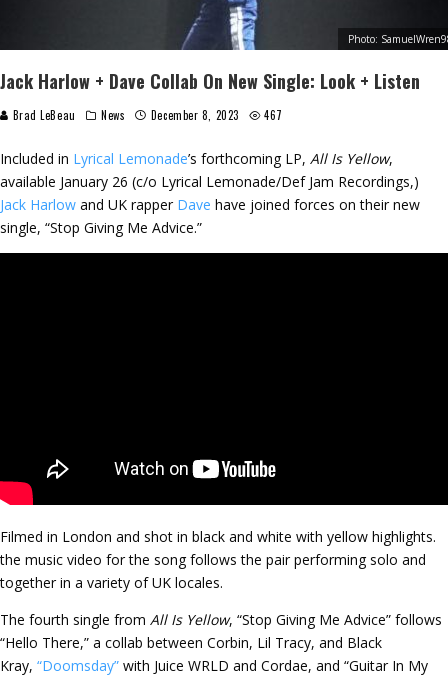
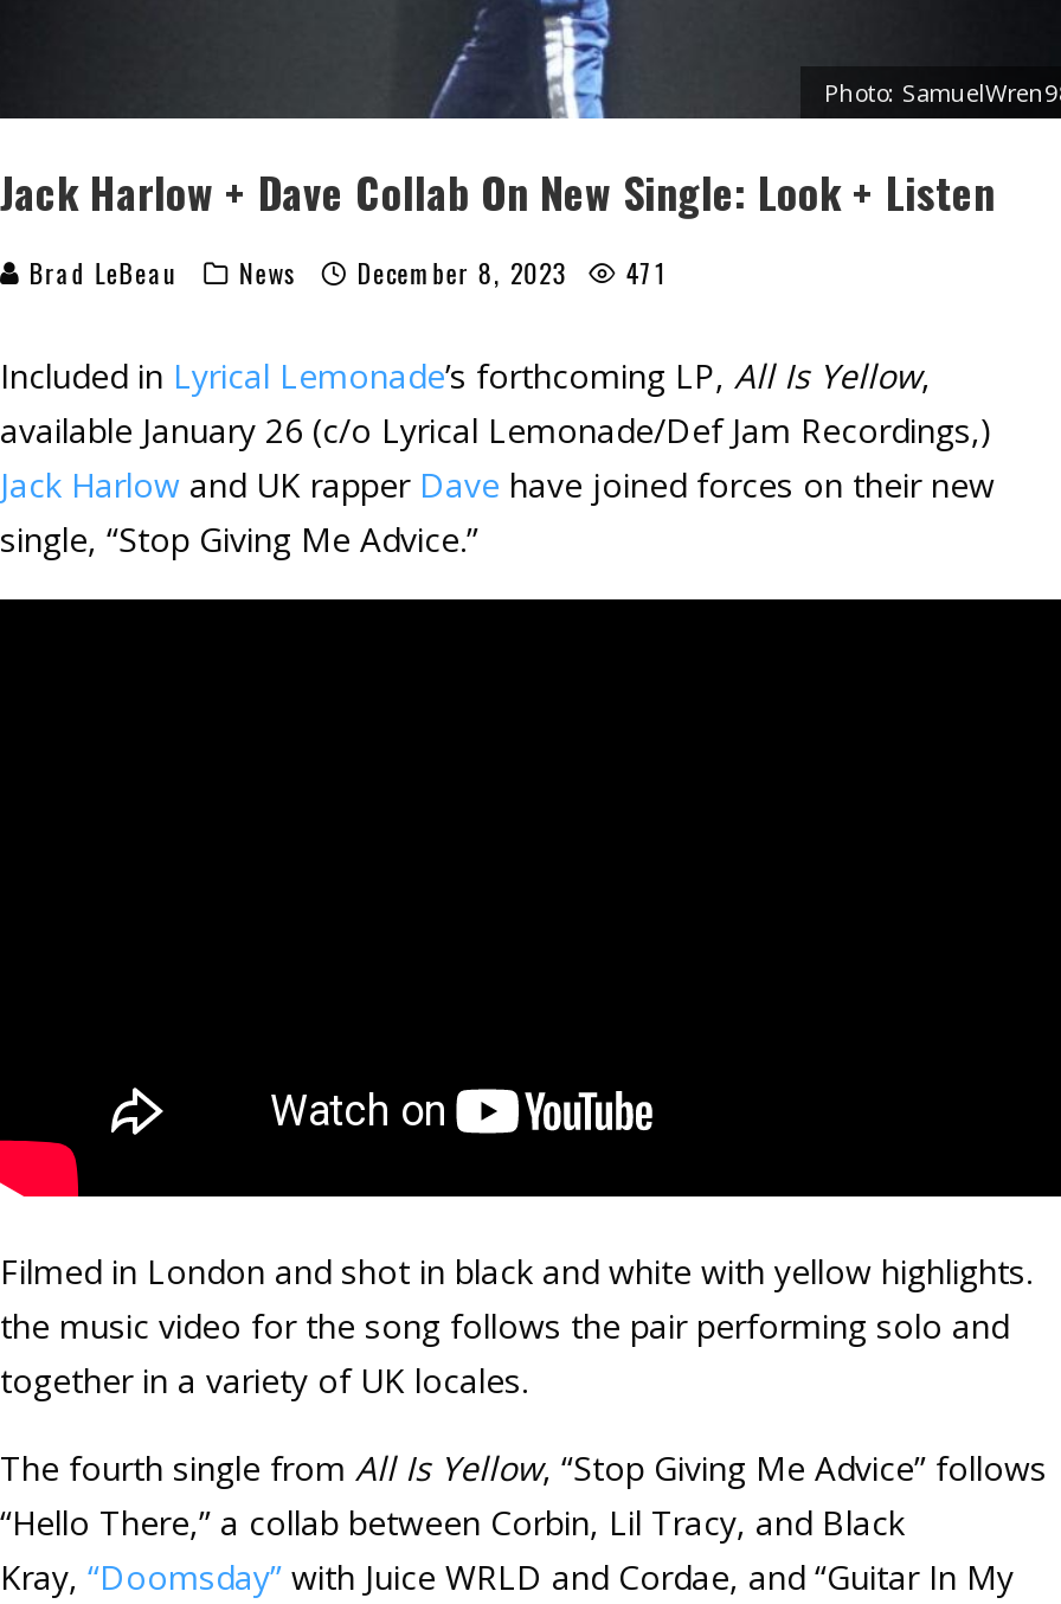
[9,107,283,123] Brad LeBeau News December 8, 2023 467 -> [21,253,665,291] Brad LeBeau News December 8, 2023 471

